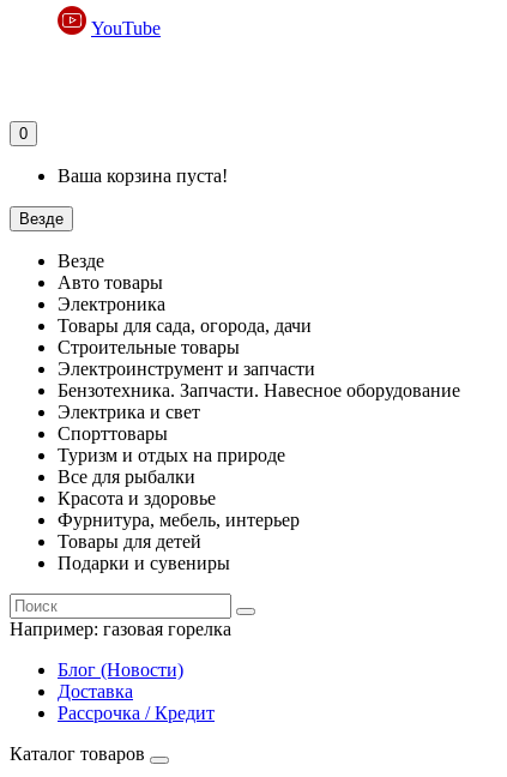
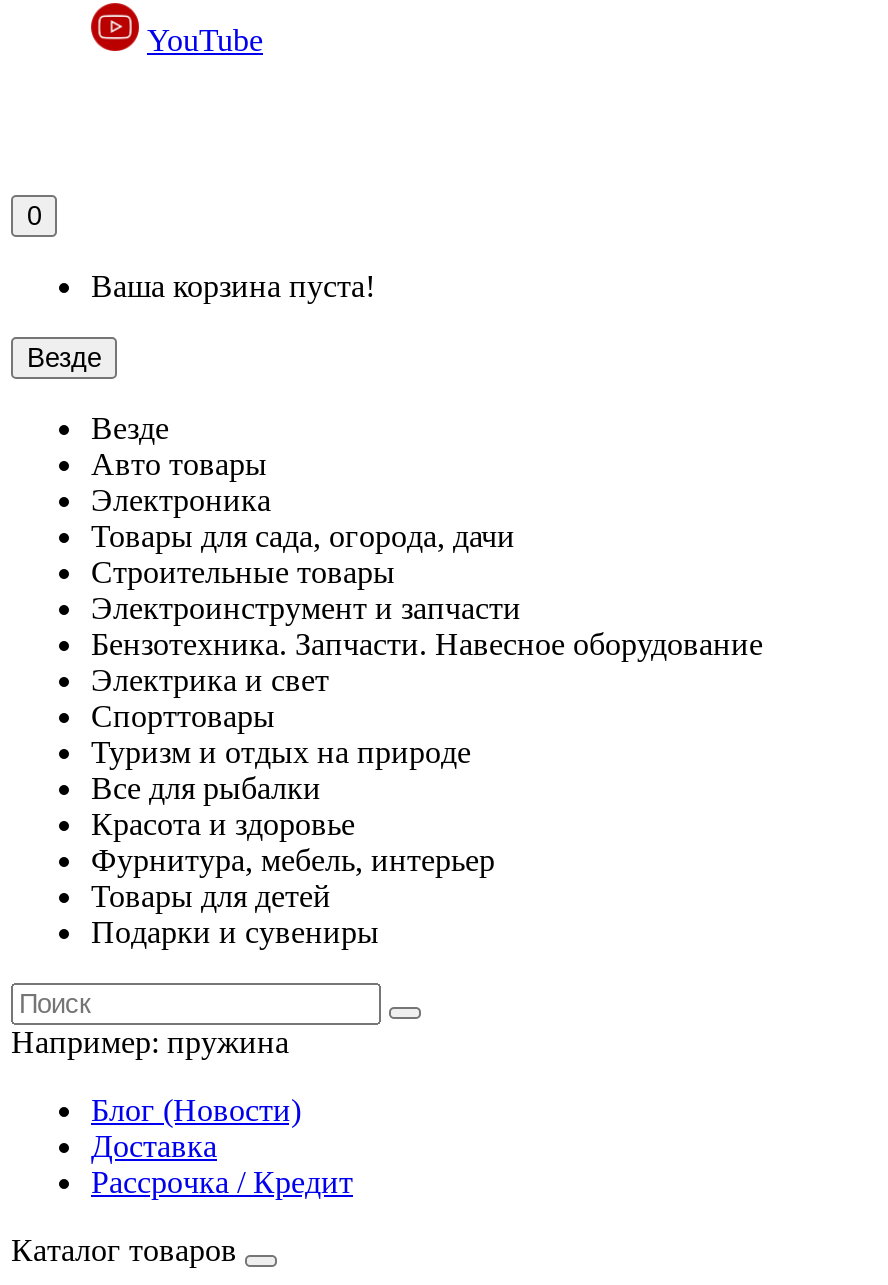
[10,619,231,639] Например:газовая горелка -> [11,1025,289,1059] Например:пружина

